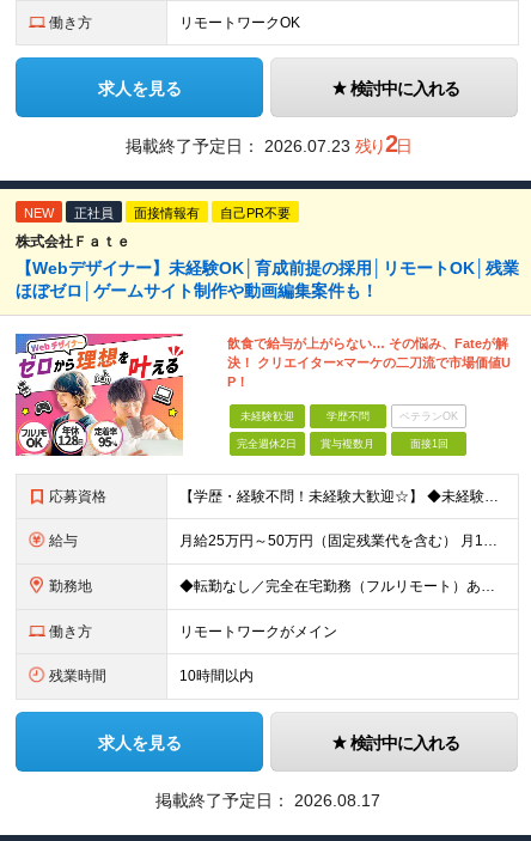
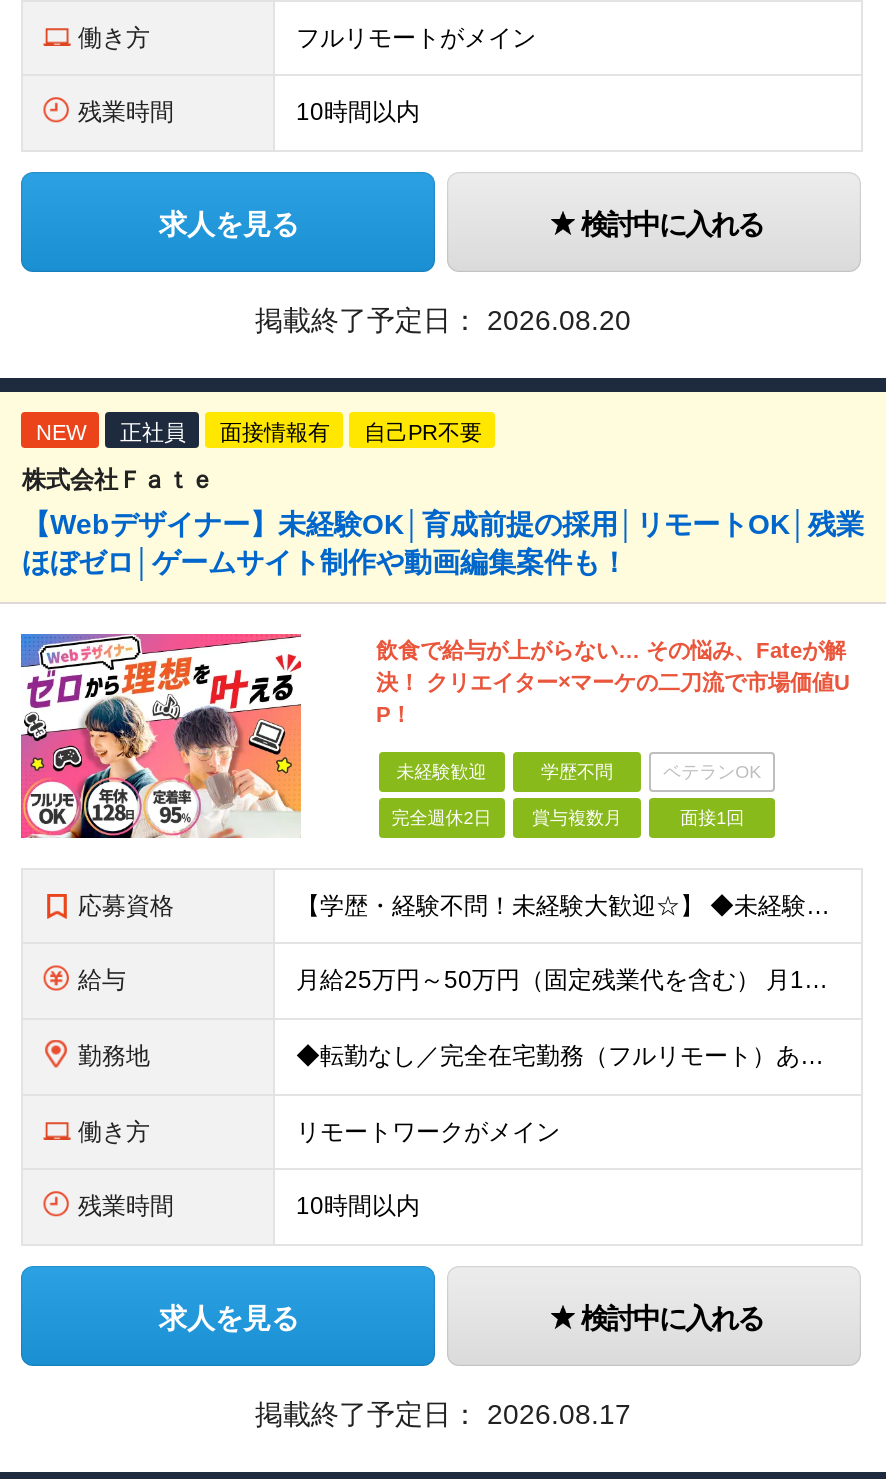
[180,14,301,31] リモートワークOK -> [78,24,536,126] フルリモートがメイン | 残業時間 | 10時間以内
[125,130,411,157] 掲載終了予定日：2026.07.23 残り2日 -> [255,304,631,336] 掲載終了予定日：2026.08.20

